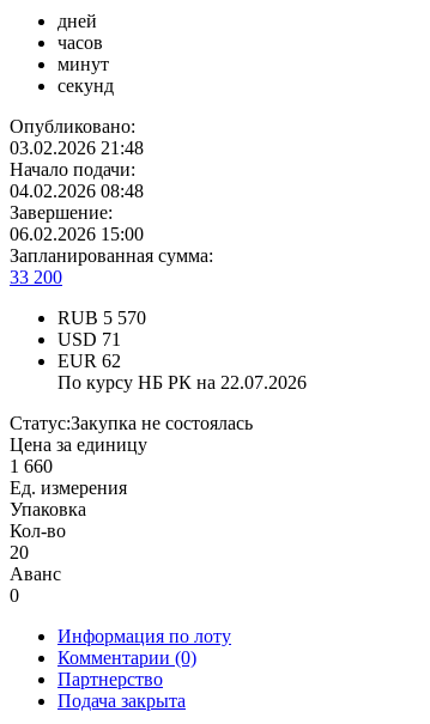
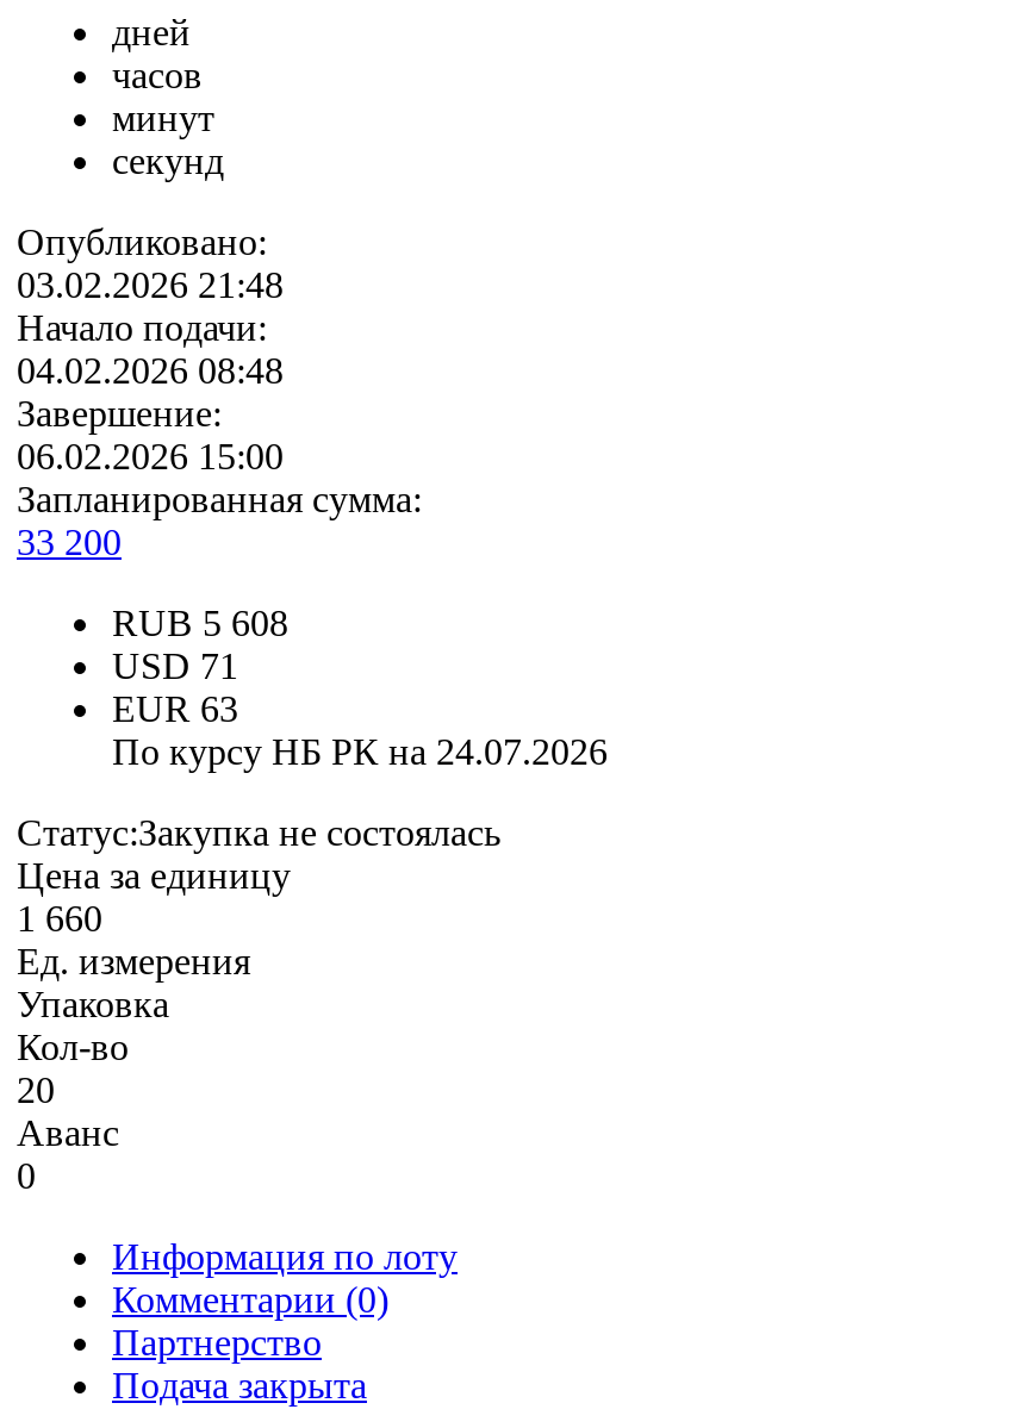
[57,308,146,328] RUB 5 570 -> [112,603,288,644] RUB 5 608
[57,351,121,371] EUR 62 -> [112,689,238,729] EUR 63
[57,372,307,393] По курсу НБ РК на 22.07.2026 -> [112,732,608,772] По курсу НБ РК на 24.07.2026

